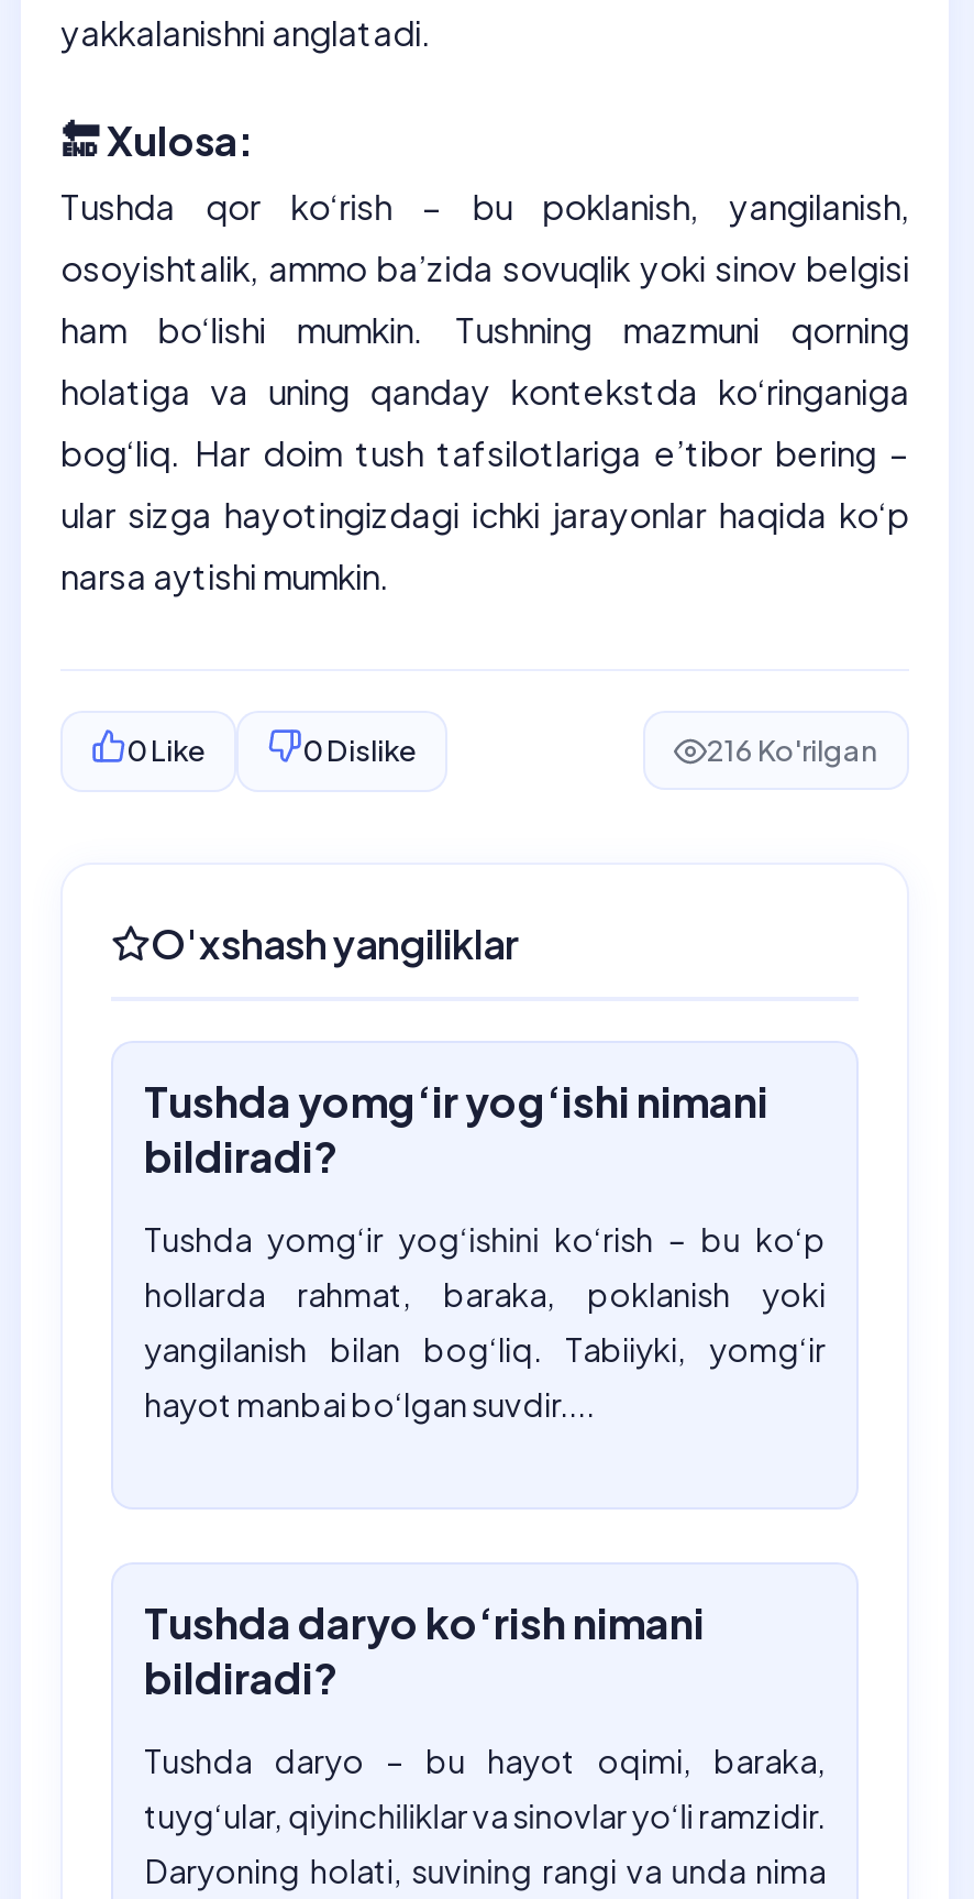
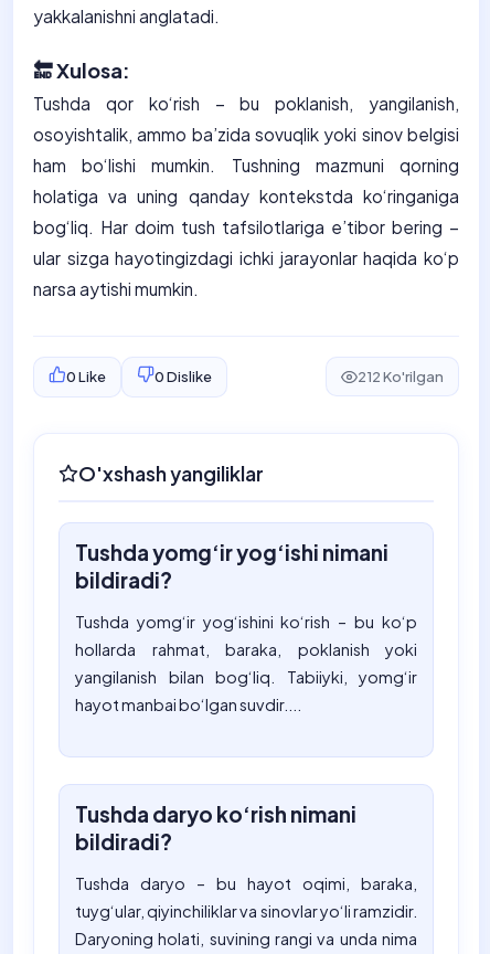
[707,733,878,768] 216 Ko'rilgan -> [358,368,444,385] 212 Ko'rilgan

